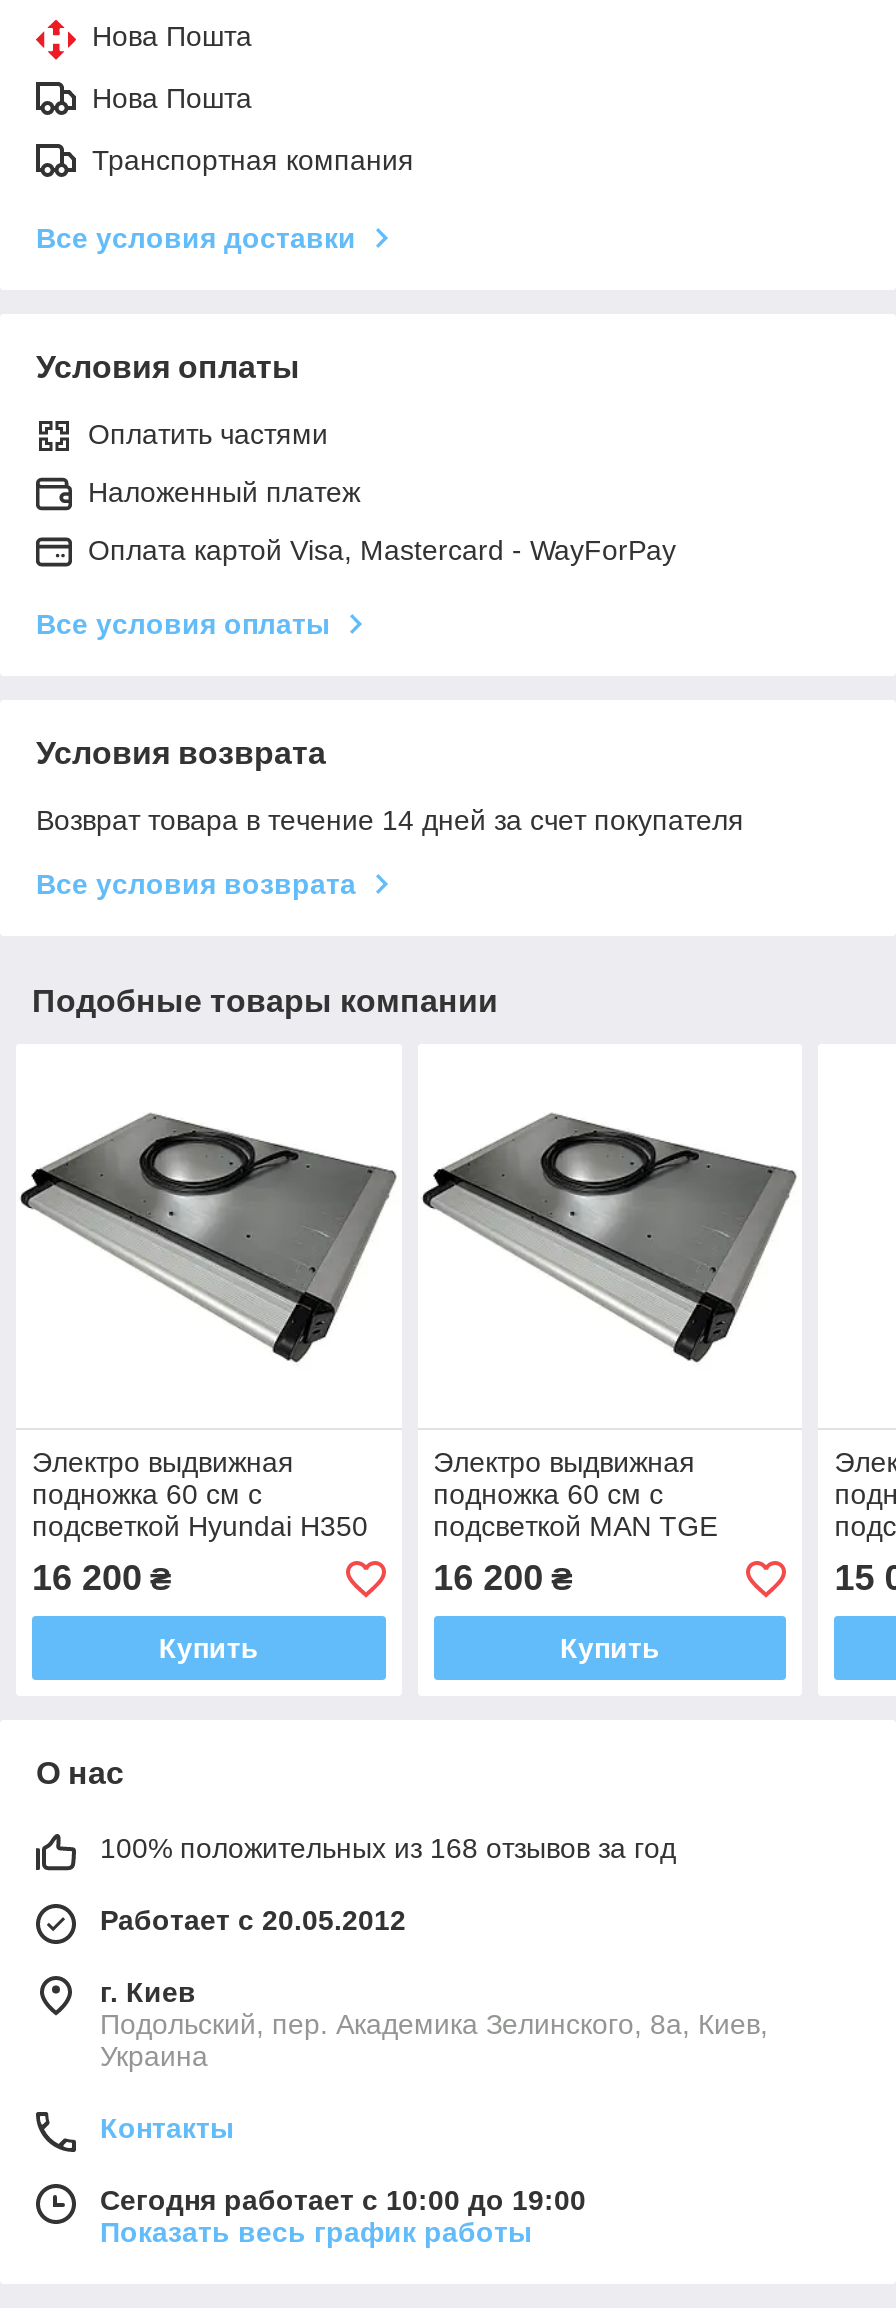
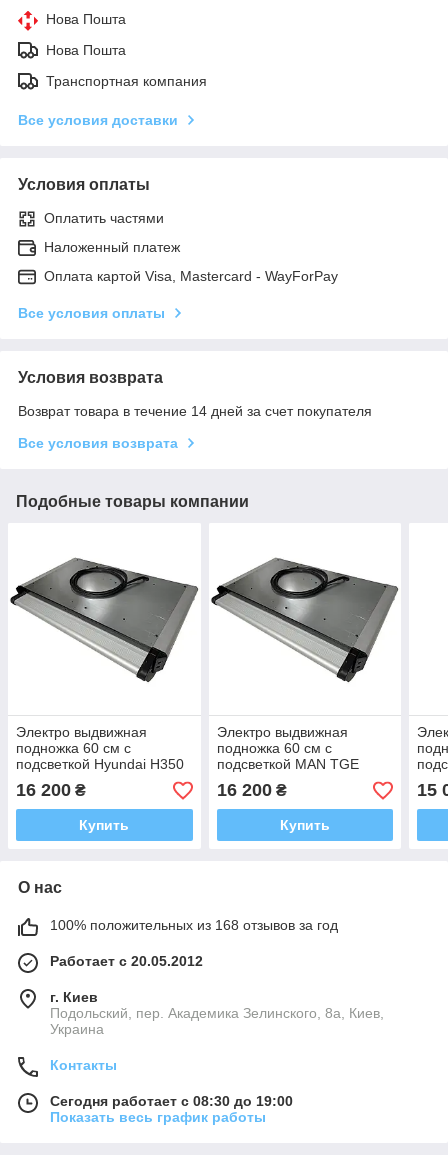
[100,2185,586,2217] Сегодня работает с 10:00 до 19:00 -> [50,1093,293,1109] Сегодня работает с 08:30 до 19:00

